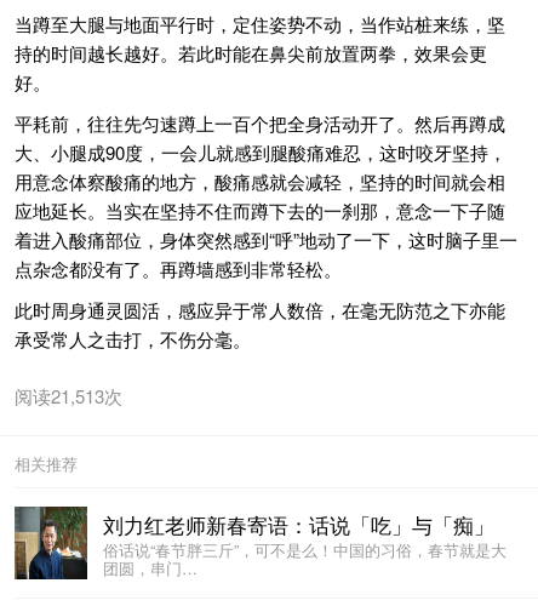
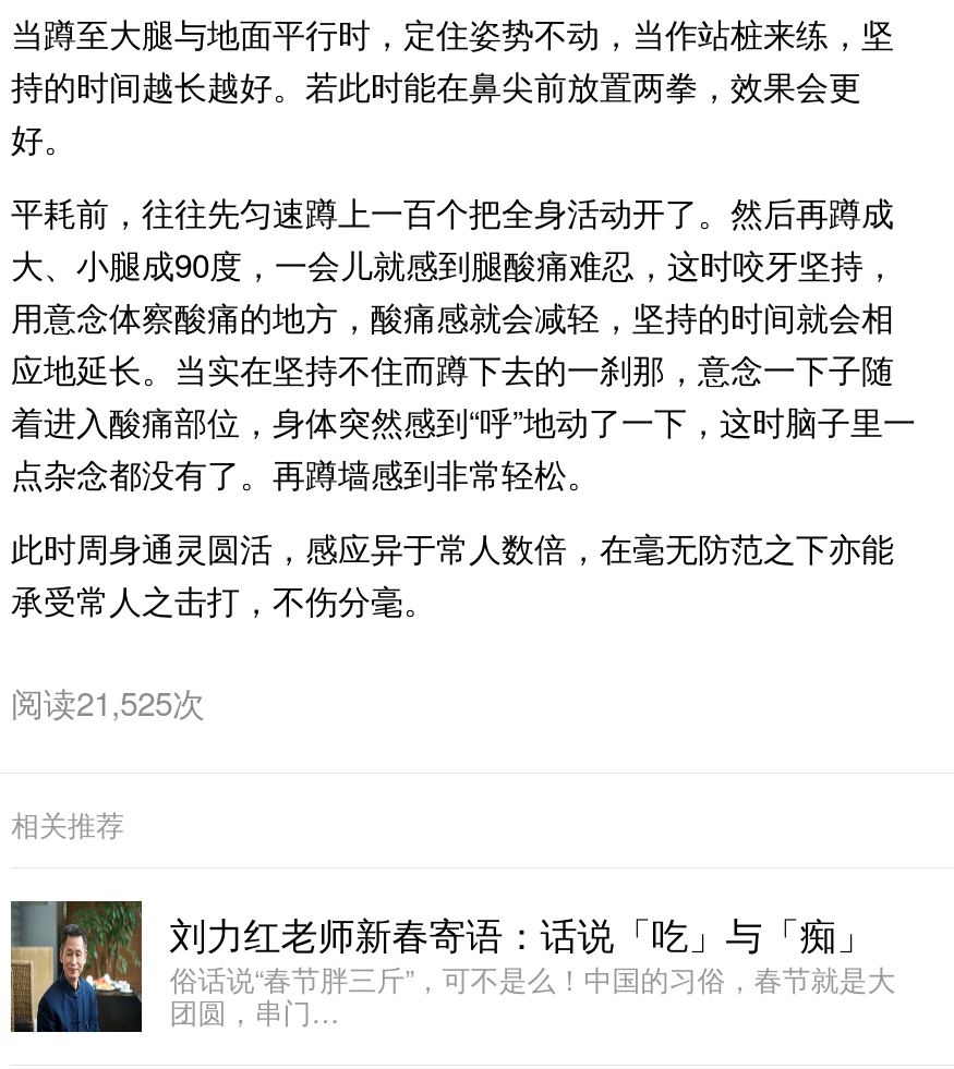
[15,382,122,408] 阅读21,513次 -> [11,678,205,724] 阅读21,525次

